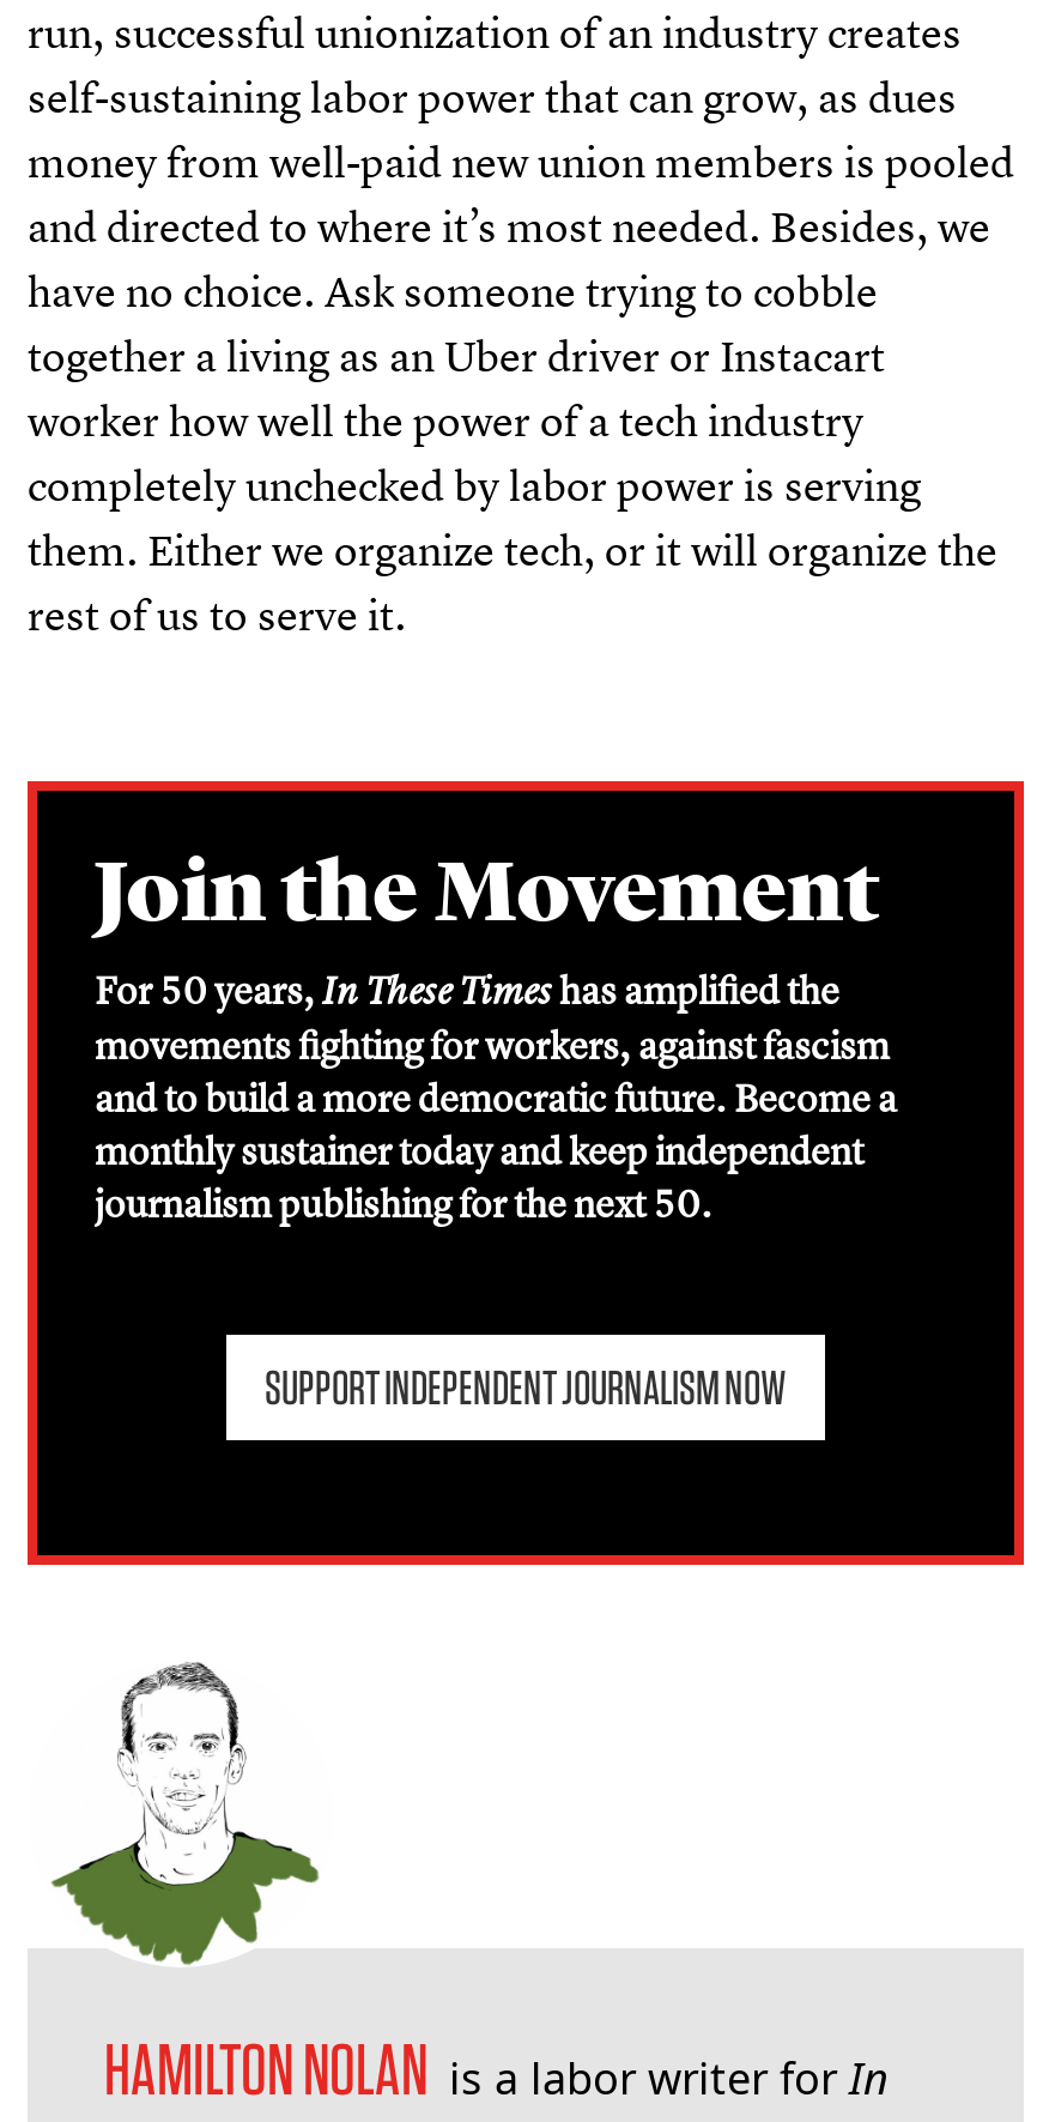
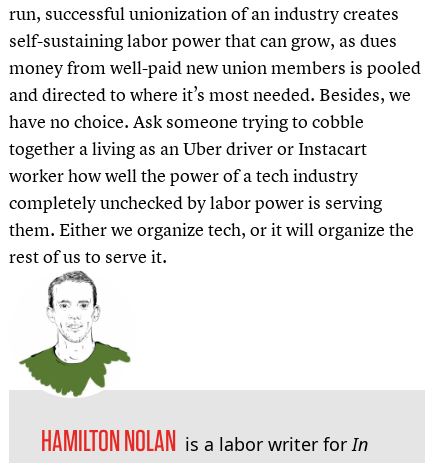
[25,779,1026,1567] [image] | Join the Movement | For 50 years,In These Timeshas amplified the | movements fighting for workers, against fascism | and to build a more democratic future. Become a | monthly sustainer today and keep independent | journalism publishing for the next 50. | SUPPORT INDEPENDENT JOURNALISM NOW -> none

